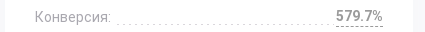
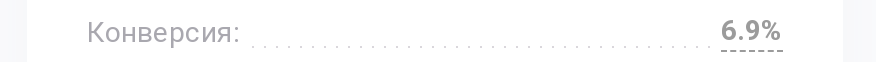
[336,8,383,24] 579.7% -> [721,14,783,46] 6.9%

